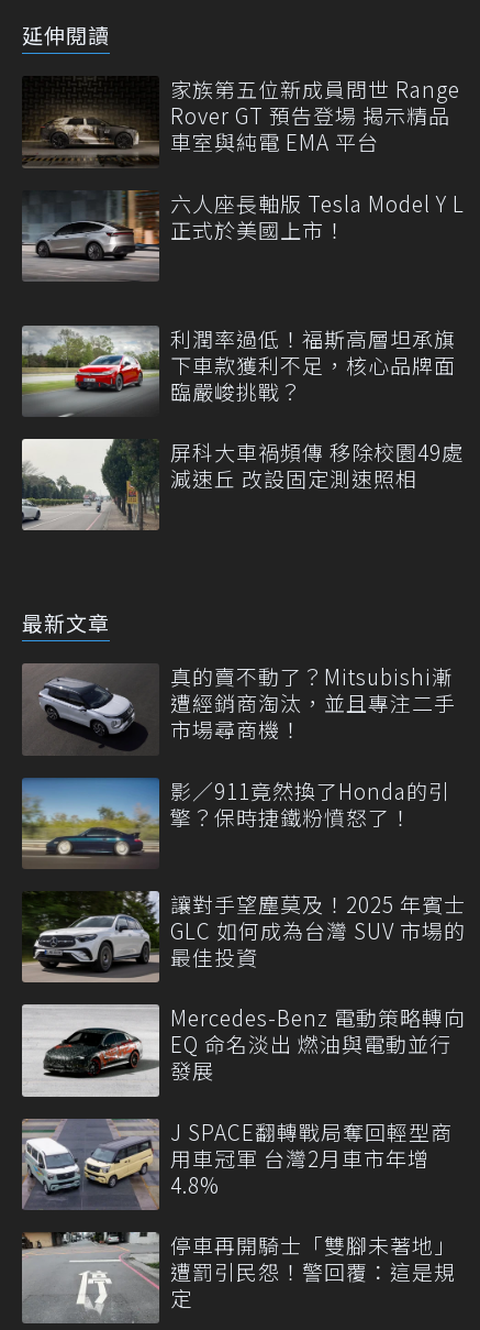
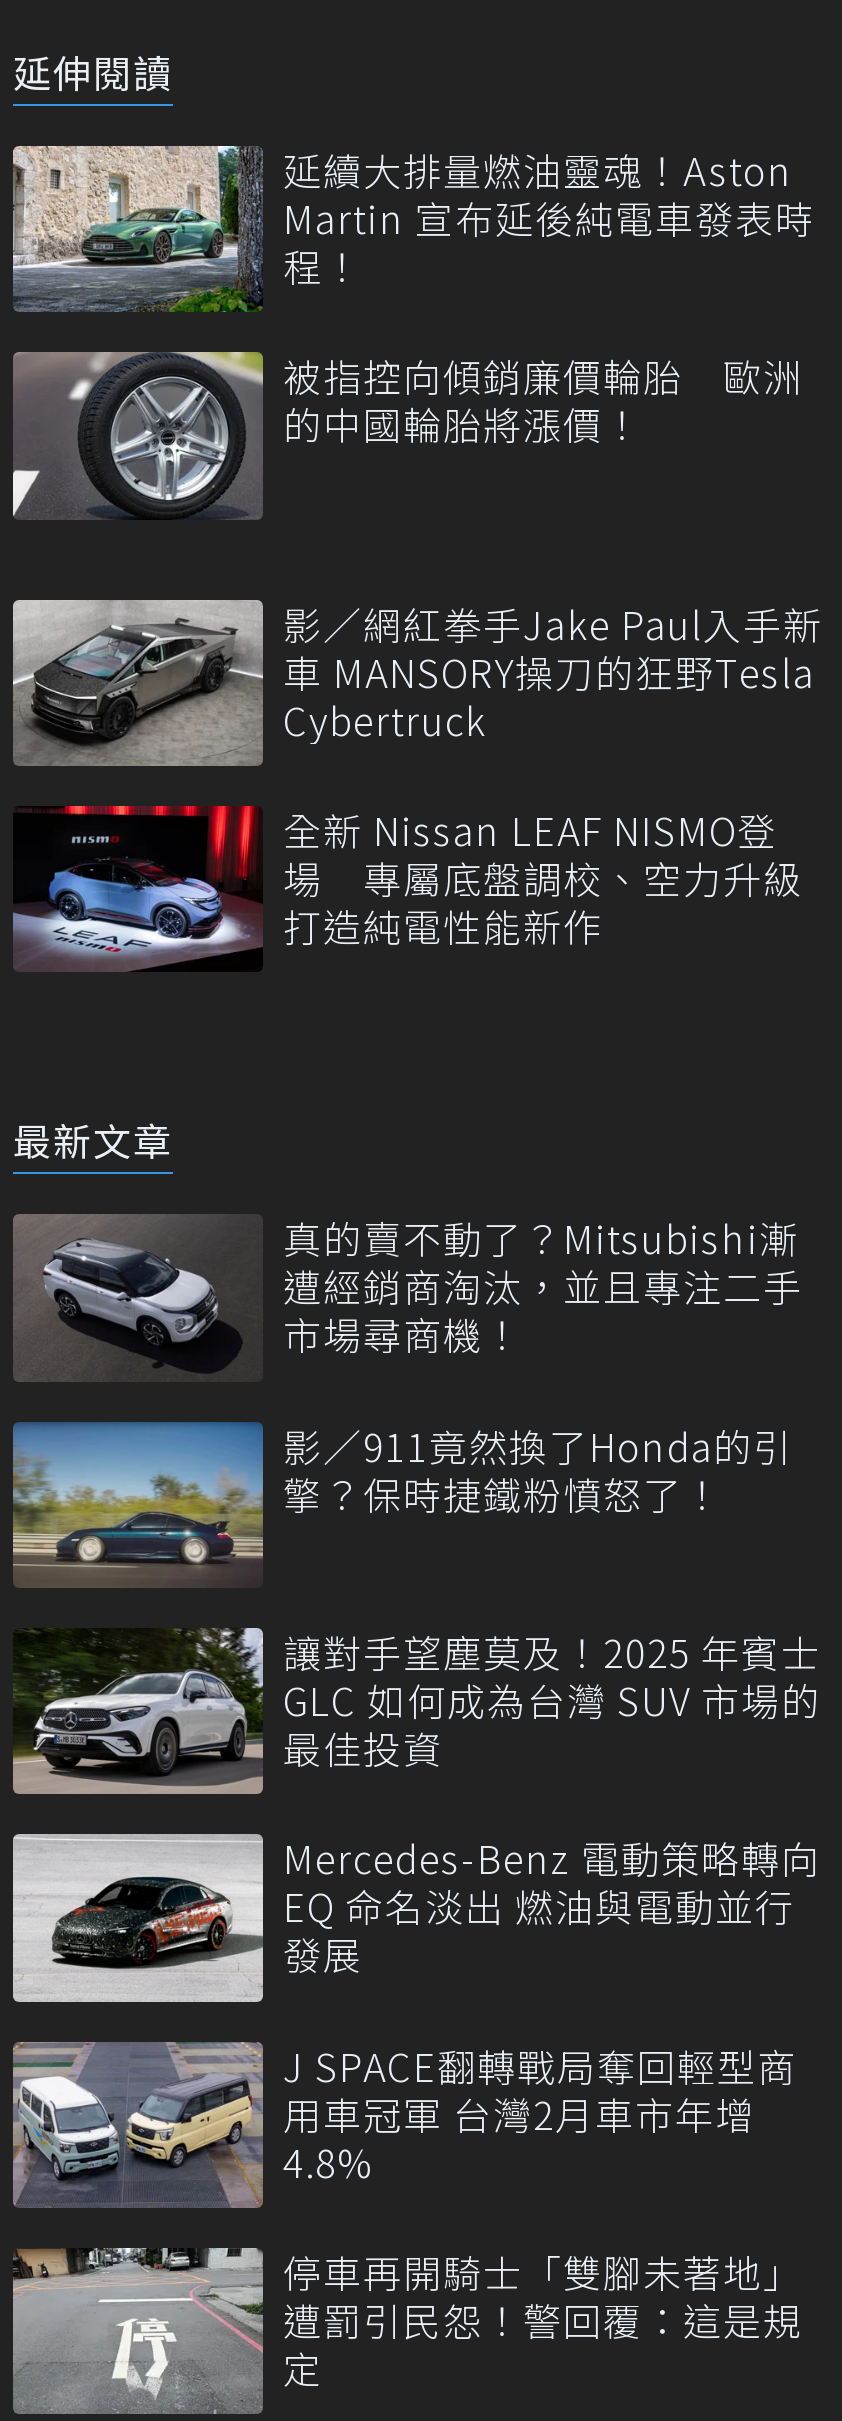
[22,74,460,168] [image] | 家族第五位新成員問世 Range | Rover GT 預告登場 揭示精品 | 車室與純電 EMA 平台 -> [11,143,815,312] [image] | 延續大排量燃油靈魂！Aston | Martin 宣布延後純電車發表時 | 程！
[22,188,465,282] [image] | 六人座長軸版 Tesla Model Y L | 正式於美國上市！ -> [11,349,803,520] [image] | 被指控向傾銷廉價輪胎 歐洲 | 的中國輪胎將漲價！
[22,323,456,416] [image] | 利潤率過低！福斯高層坦承旗 | 下車款獲利不足，核心品牌面 | 臨嚴峻挑戰？ -> [11,596,823,768] [image] | 影／網紅拳手Jake Paul入手新 | 車 MANSORY操刀的狂野Tesla | Cybertruck
[21,437,464,531] [image] | 屏科大車禍頻傳 移除校園49處 | 減速丘 改設固定測速照相 -> [13,802,803,972] [image] | 全新 Nissan LEAF NISMO登 | 場 專屬底盤調校、空力升級 | 打造純電性能新作

